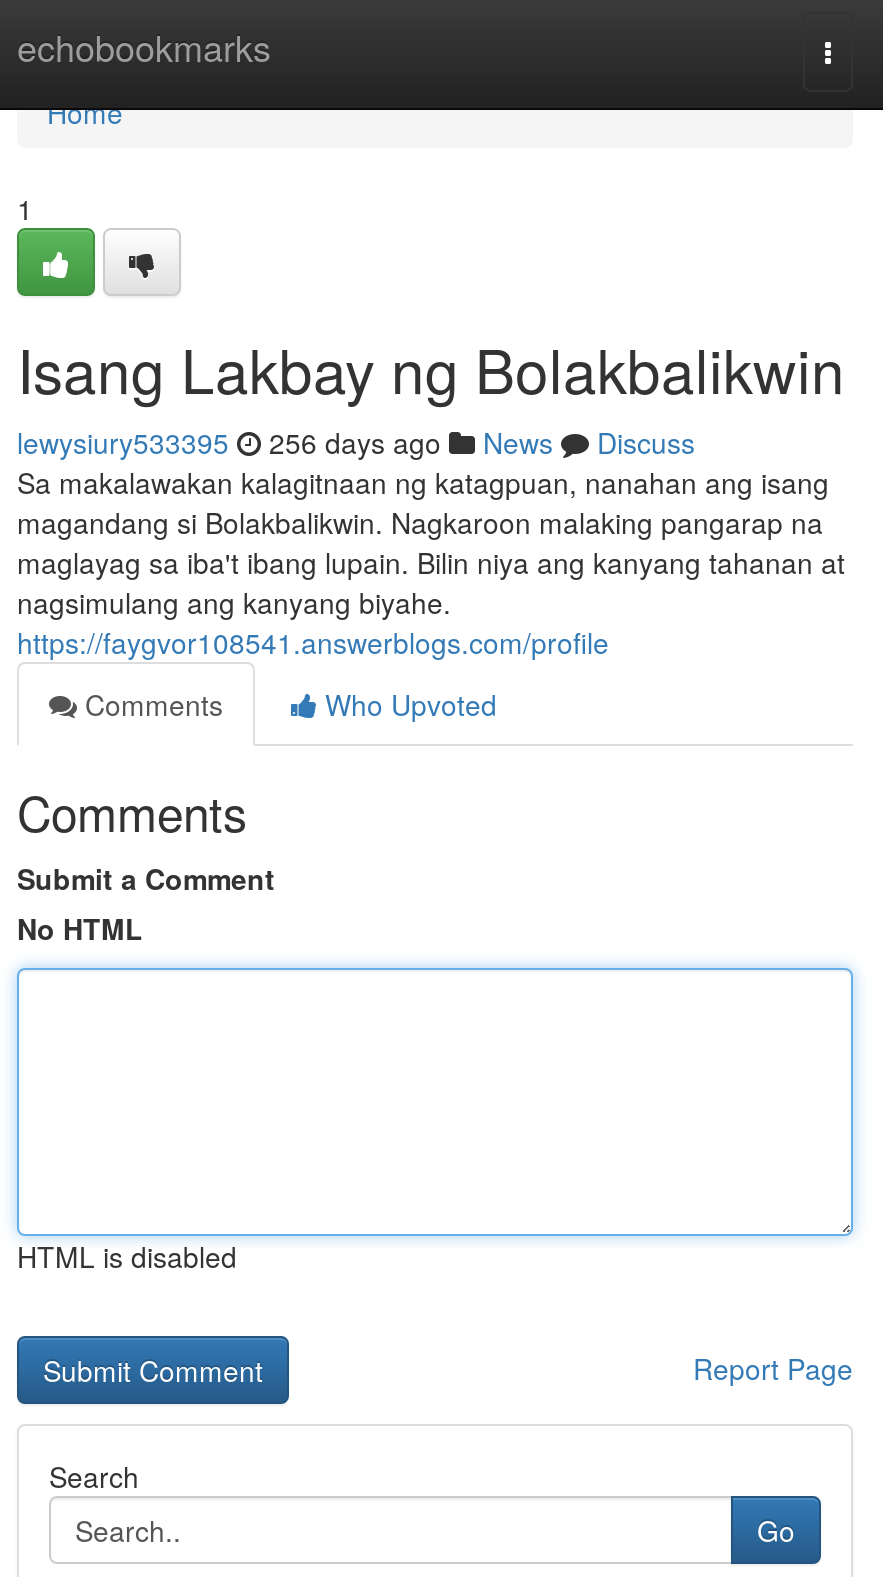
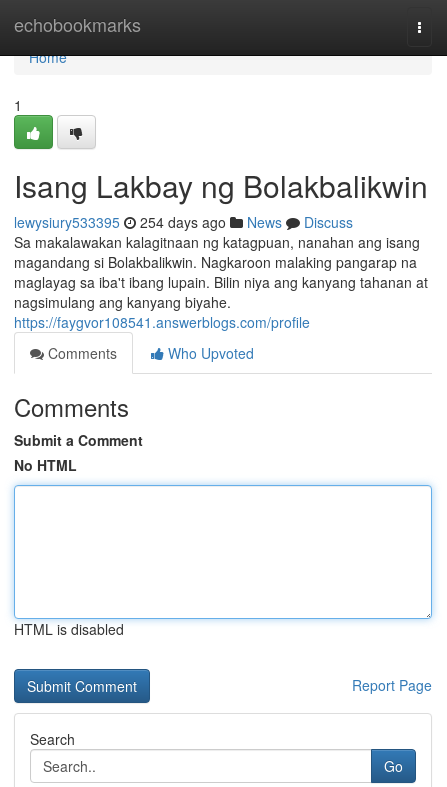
[17,422,695,462] lewysiury533395 256 days ago News Discuss -> [14,212,353,232] lewysiury533395 254 days ago News Discuss

